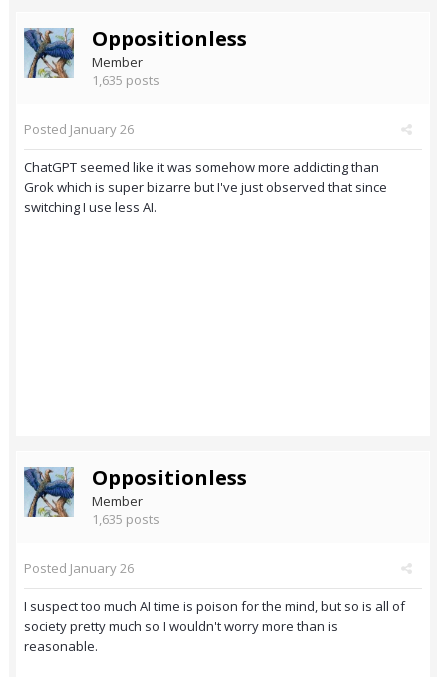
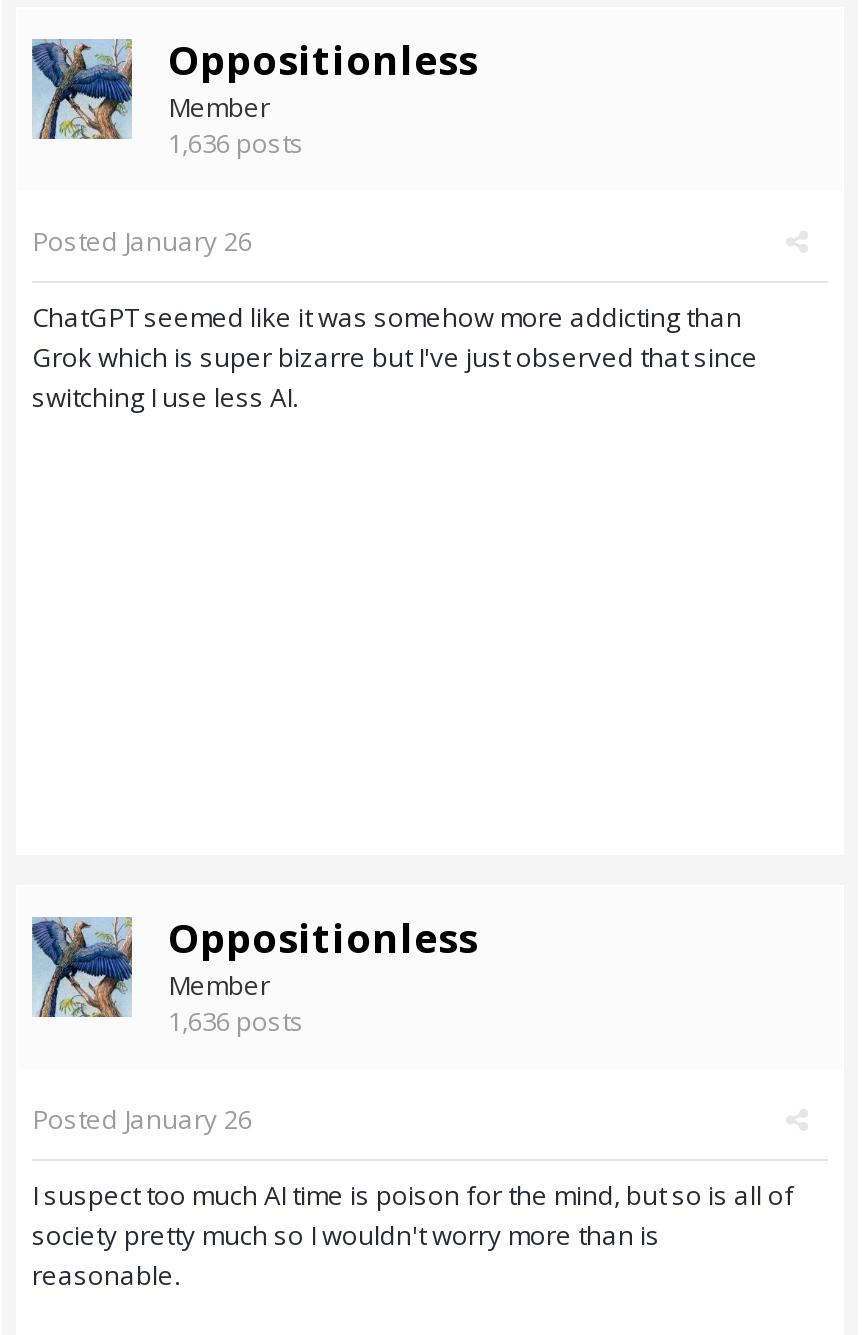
[92,71,160,89] 1,635 posts -> [168,125,304,161] 1,636 posts
[92,510,160,528] 1,635 posts -> [168,1003,304,1039] 1,636 posts

